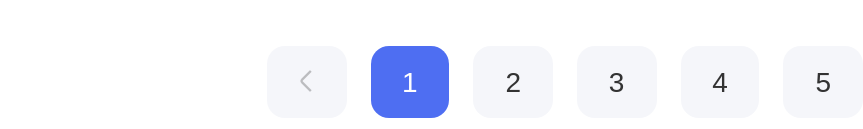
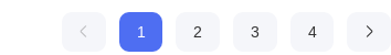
[816,65,832,97] 5 -> none

